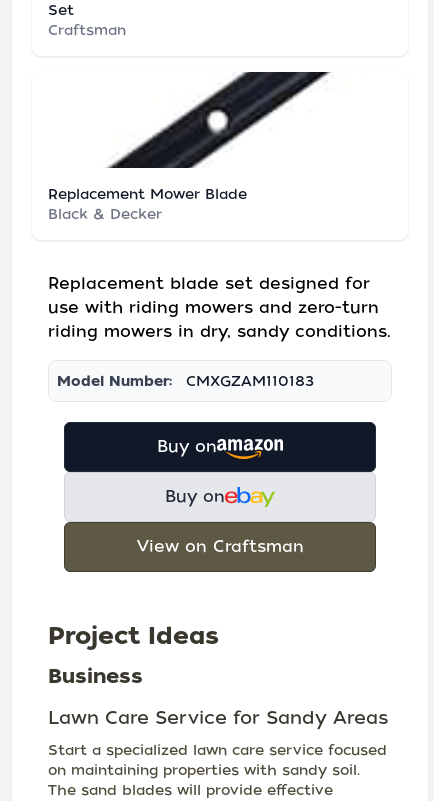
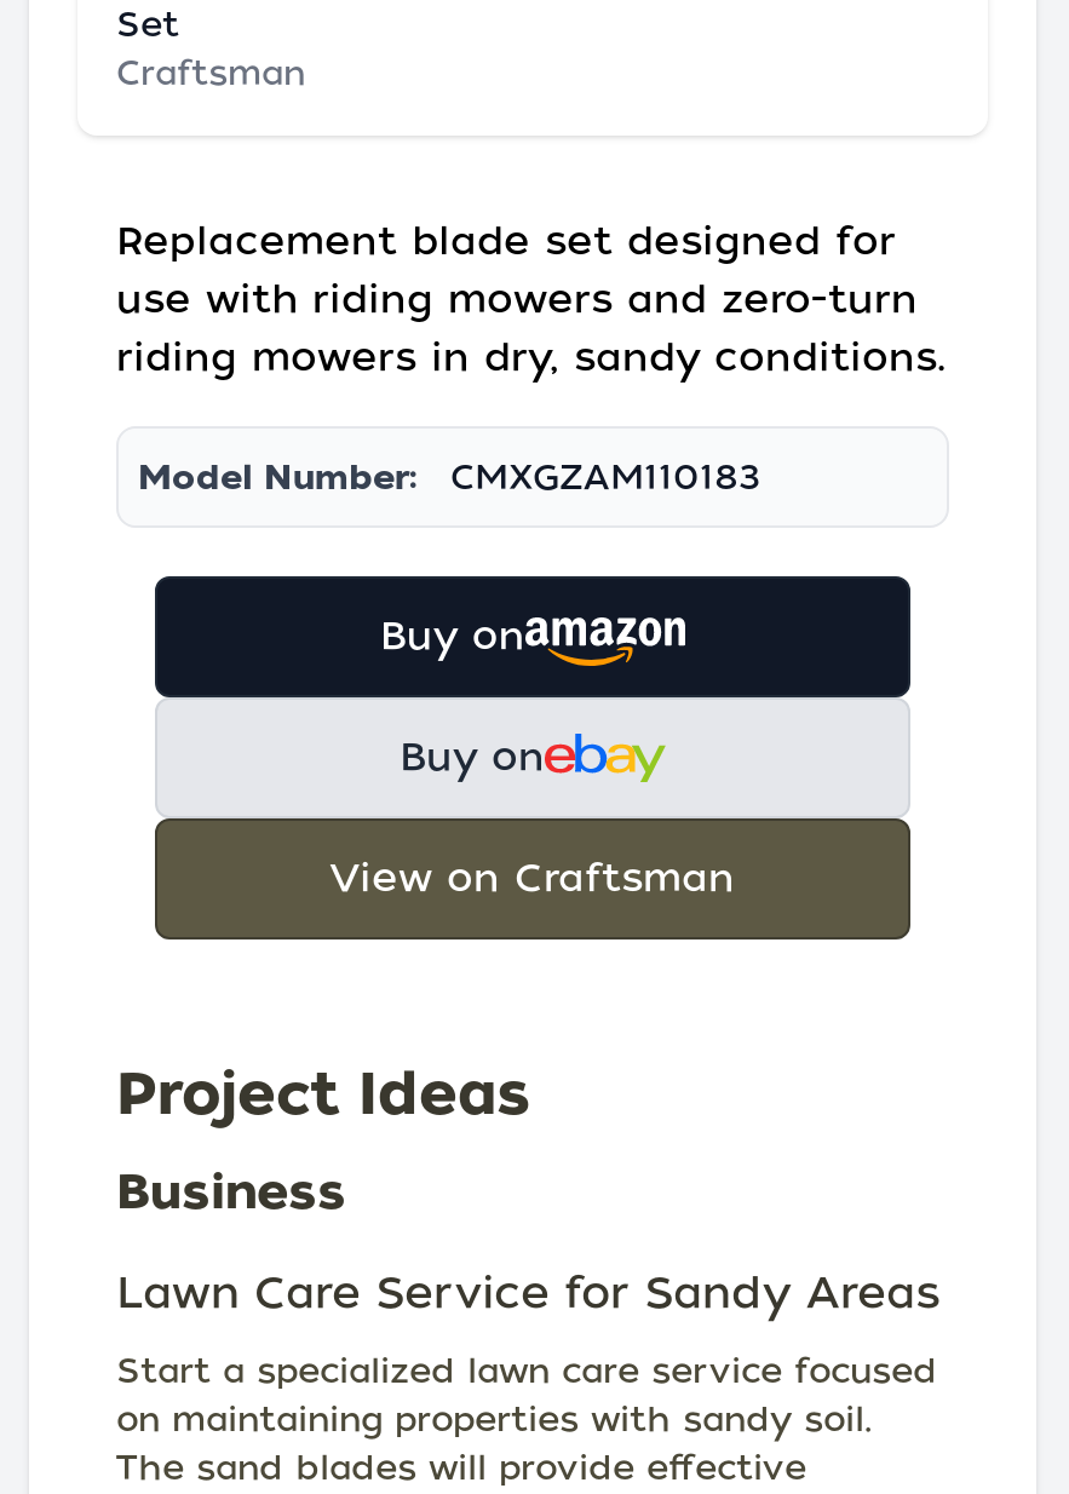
[48,71,330,222] [image] | Replacement Mower Blade | Black & Decker -> none

